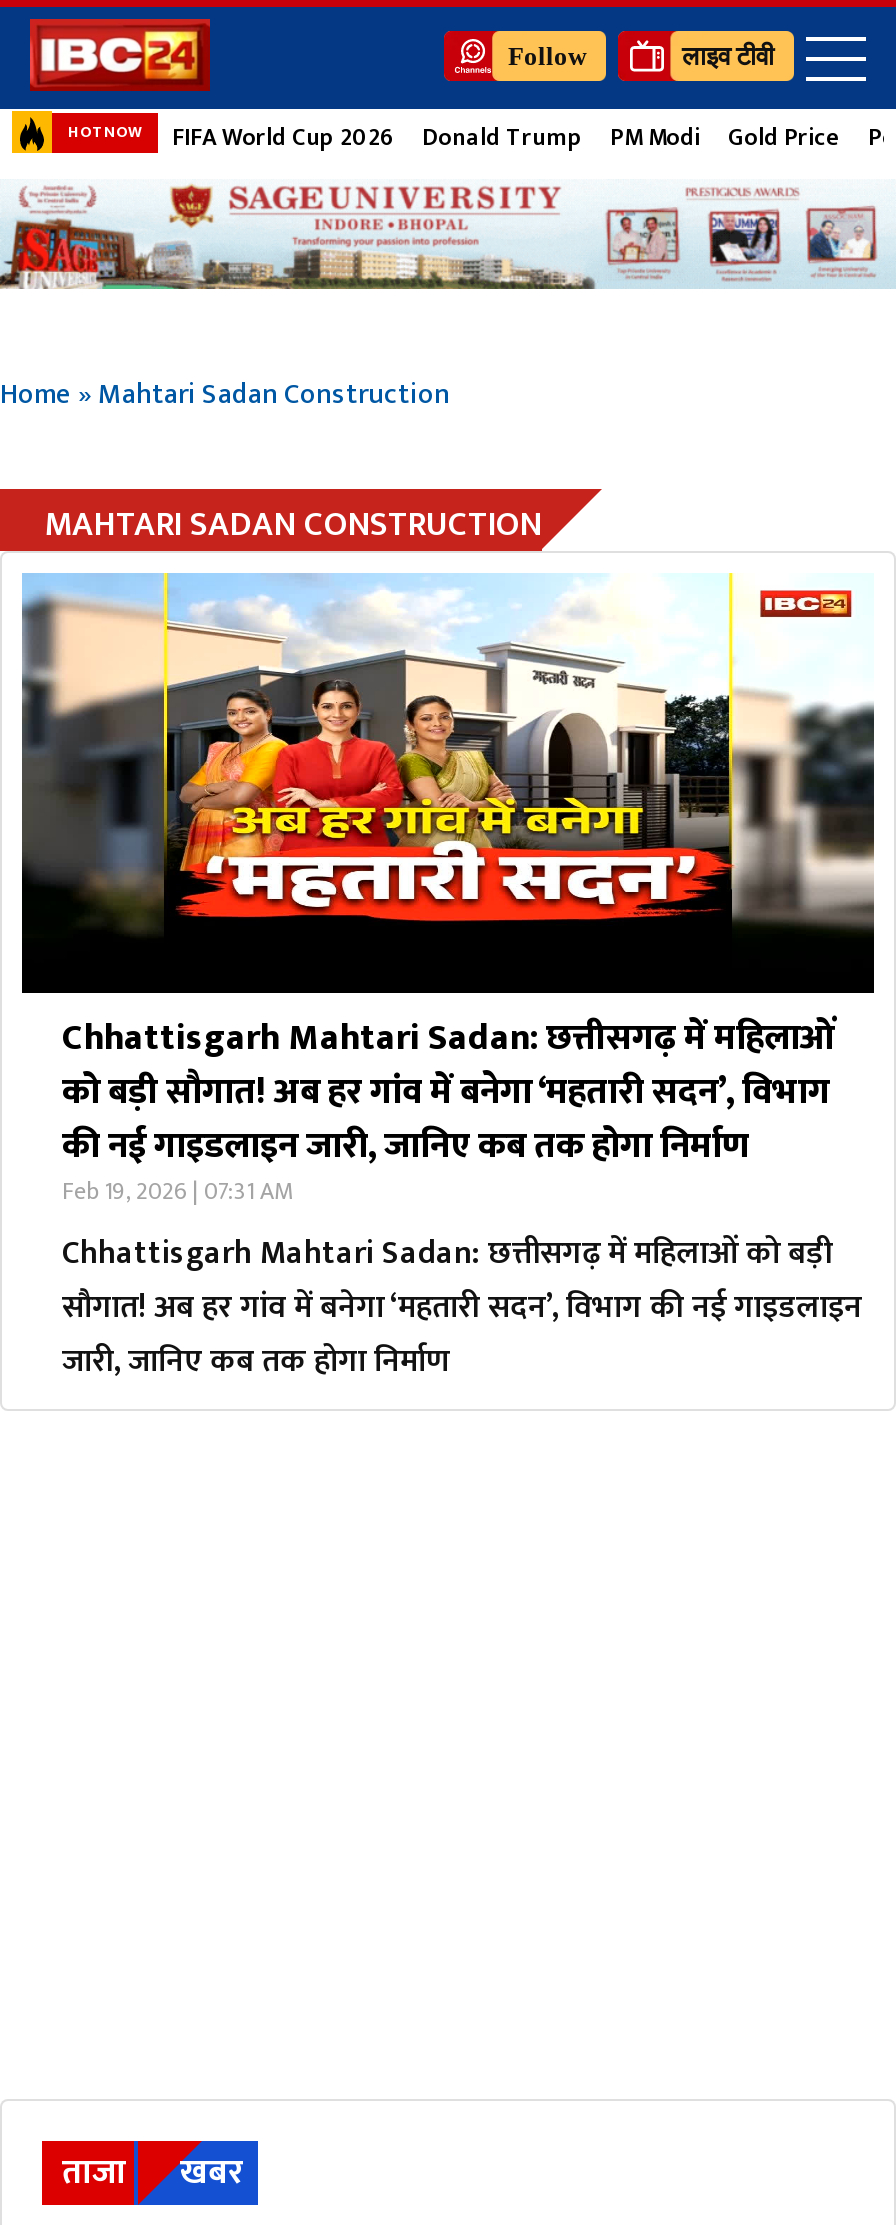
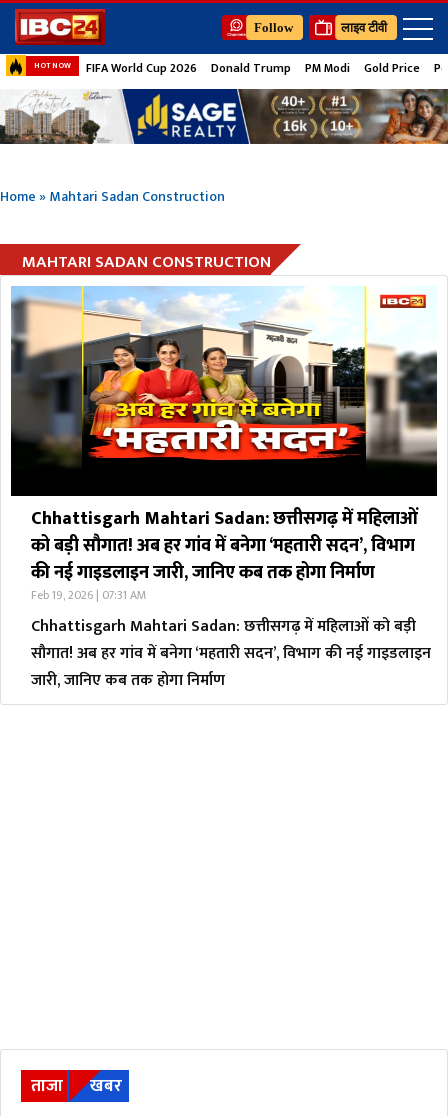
[6,179,890,291] [image] -> [3,88,445,145] [image]

